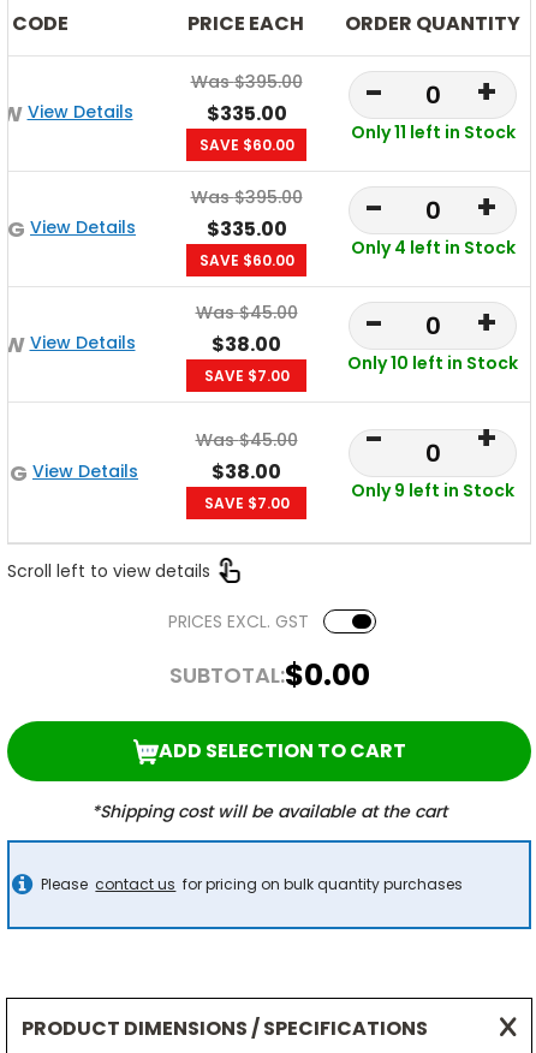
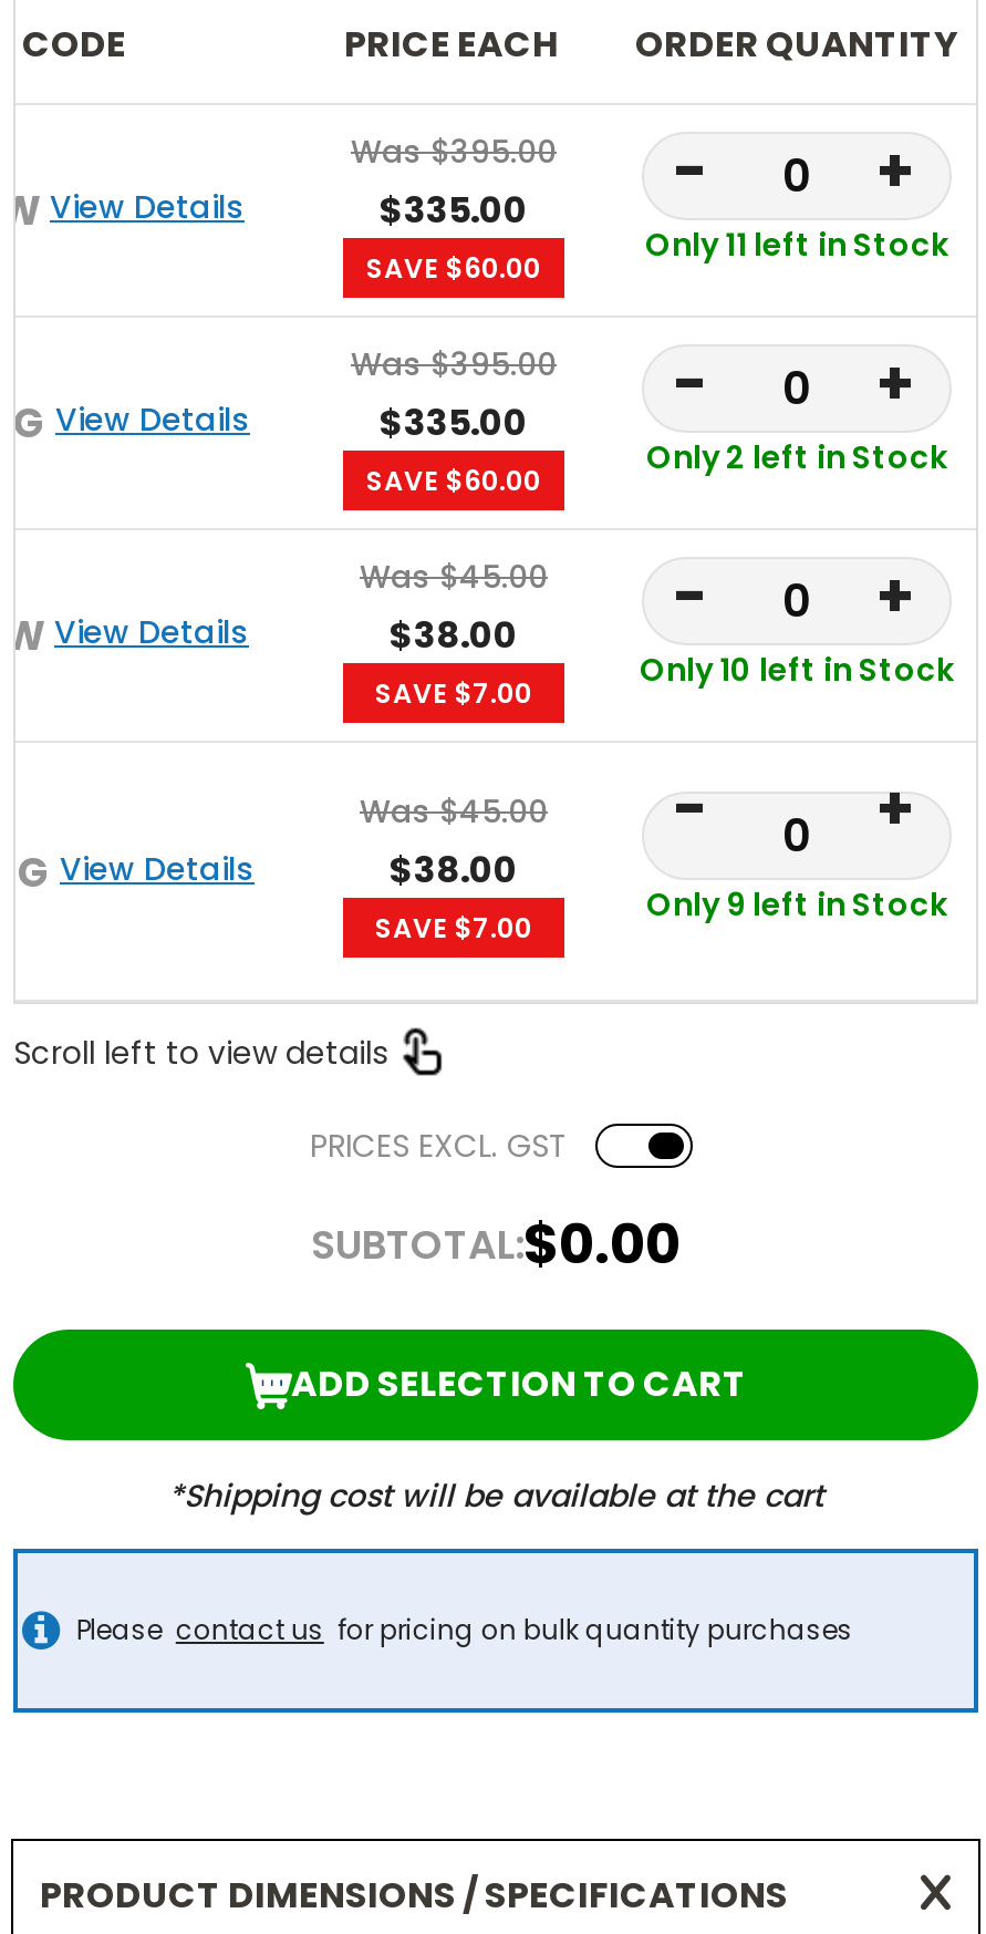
[350,236,515,260] Only 4 left in Stock -> [646,436,947,480] Only 2 left in Stock

